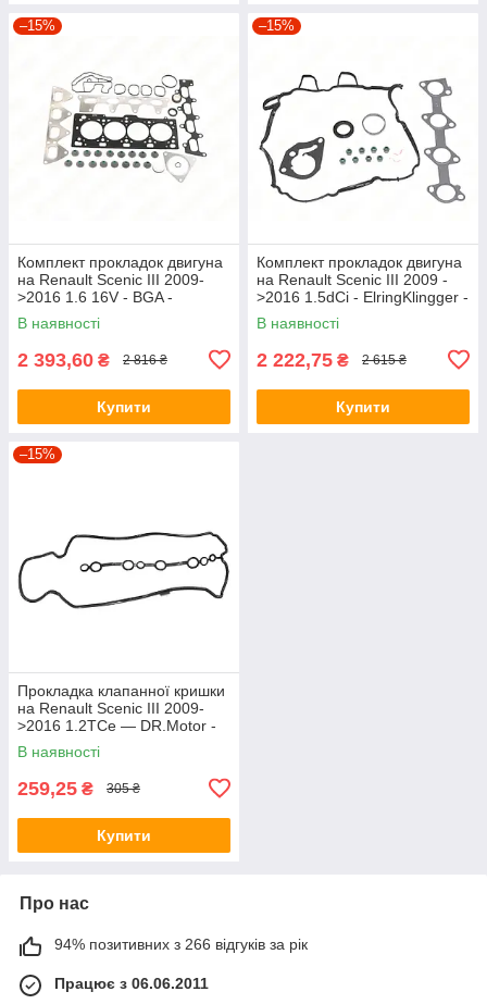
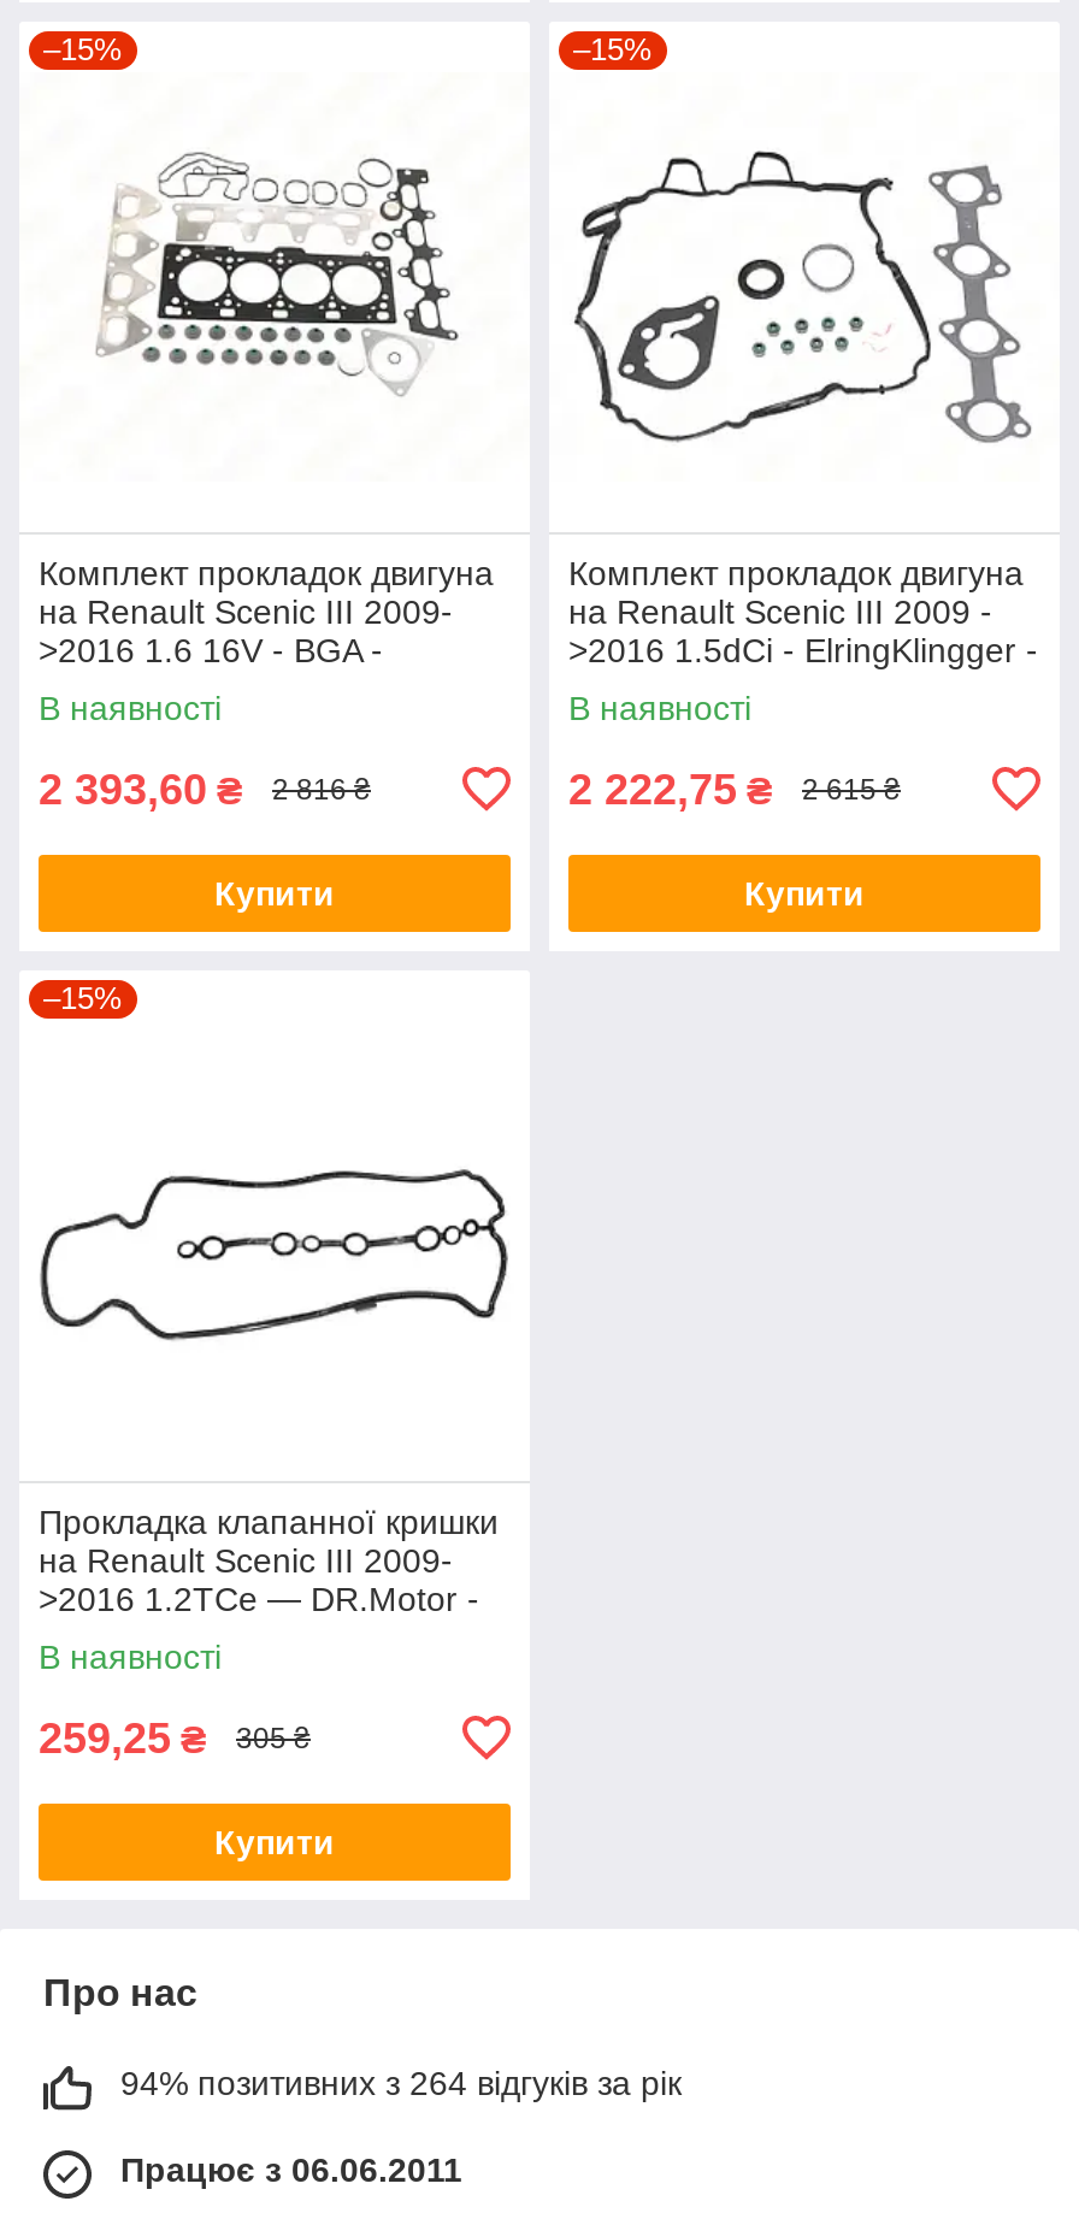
[54,935,308,953] 94% позитивних з 266 відгуків за рік -> [120,2063,682,2102] 94% позитивних з 264 відгуків за рік

